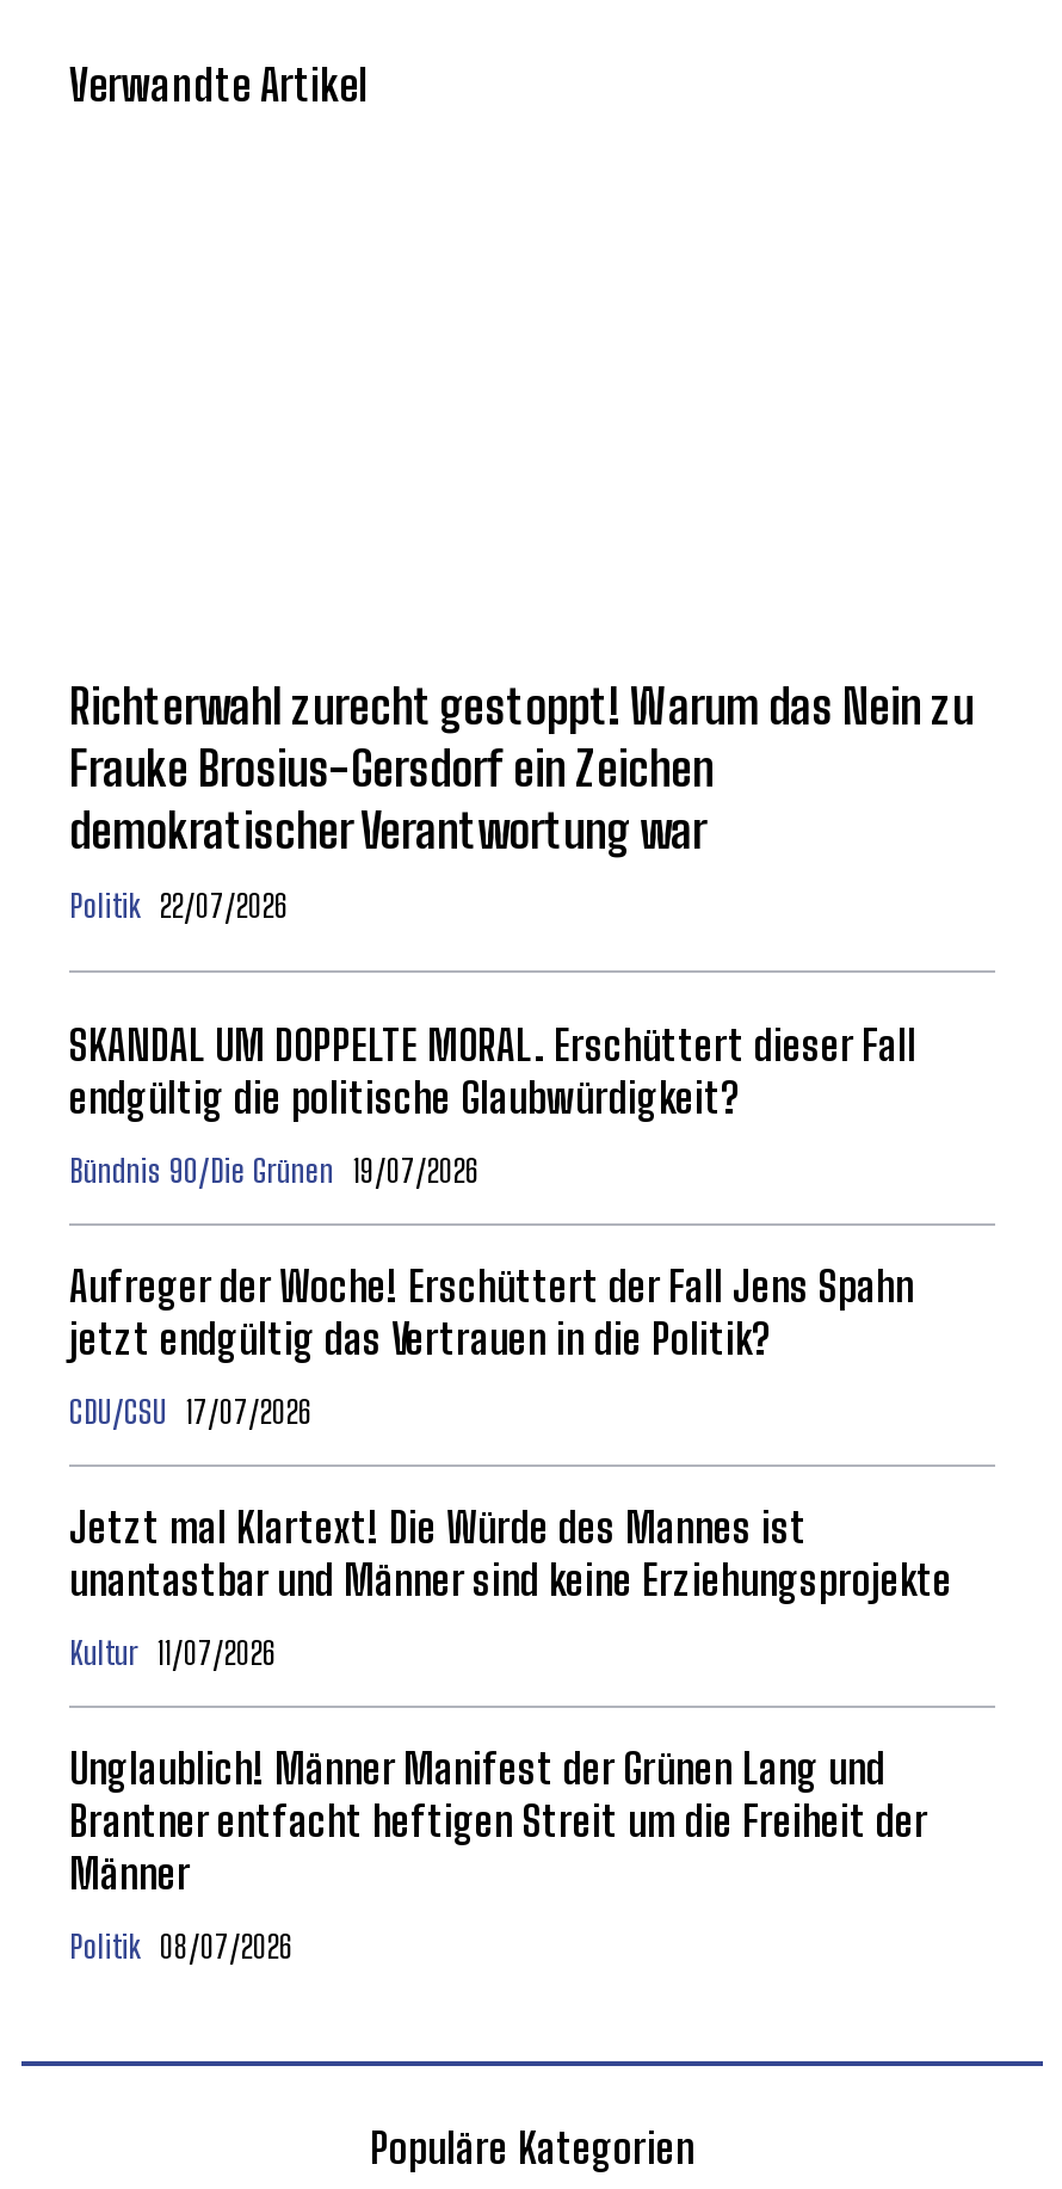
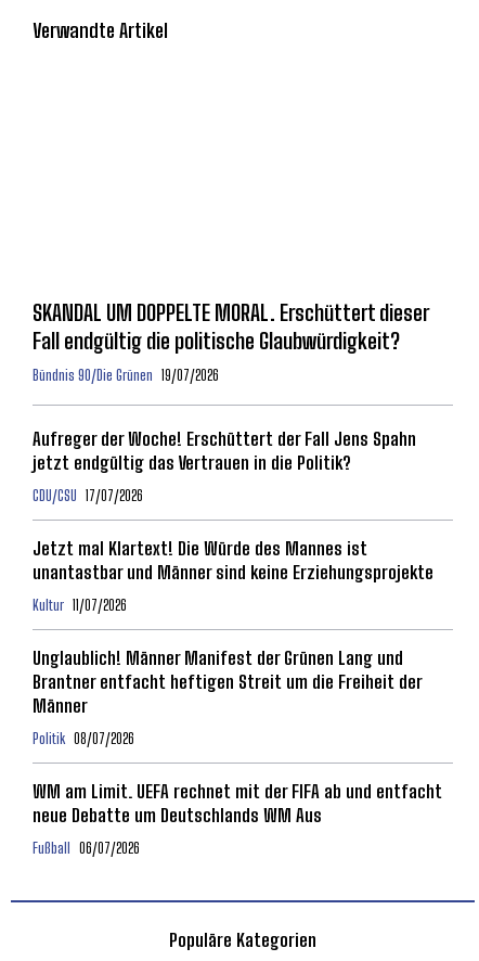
[69,677,974,1124] Richterwahl zurecht gestoppt! Warum das Nein zu | Frauke Brosius-Gersdorf ein Zeichen | demokratischer Verantwortung war | Politik 22/07/2026 | SKANDAL UM DOPPELTE MORAL. Erschüttert dieser Fall | endgültig die politische Glaubwürdigkeit? -> [33,300,429,354] SKANDAL UM DOPPELTE MORAL. Erschüttert dieser | Fall endgültig die politische Glaubwürdigkeit?
moved [69,1152,480,1190] -> [33,367,219,384]: Bündnis 90/Die Grünen 19/07/2026
moved [69,1262,952,1966] -> [33,428,433,748]: Aufreger der Woche! Erschüttert der Fall Jens Spahn | jetzt endgültig das Vertrauen in die Politik? | CDU/CSU 17/07/2026 | ... | Männer | Politik 08/07/2026
none -> [33,780,442,857] WM am Limit. UEFA rechnet mit der FIFA ab und entfacht | neue Debatte um Deutschlands WM Aus | Fußball 06/07/2026

